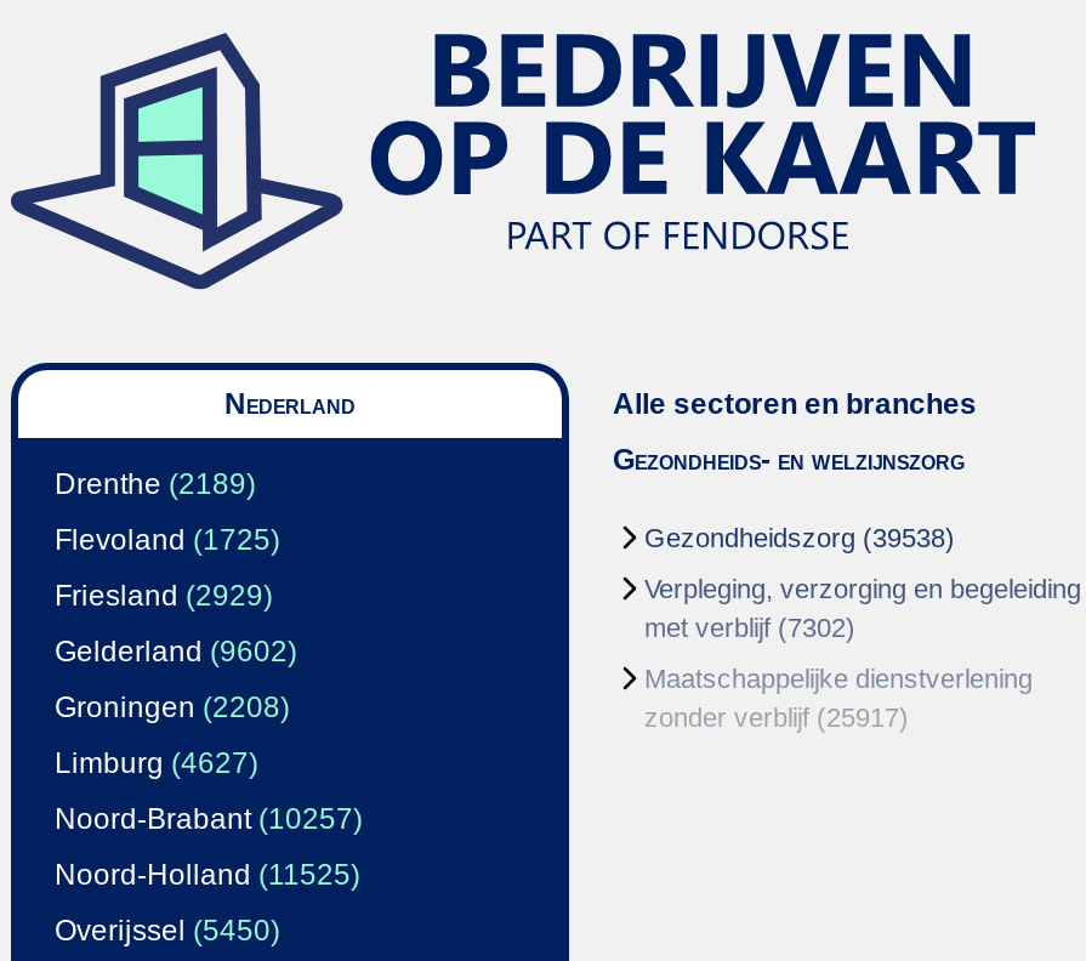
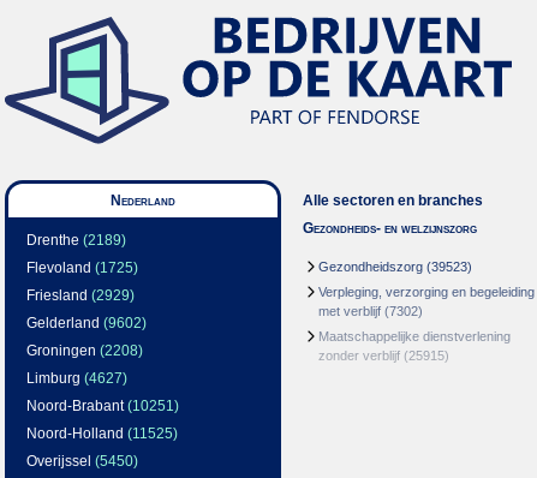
[644,524,955,553] Gezondheidszorg (39538) -> [318,260,472,274] Gezondheidszorg (39523)
[644,703,909,732] zonder verblijf (25917) -> [318,349,449,363] zonder verblijf (25915)
[55,803,363,837] Noord-Brabant (10257) -> [26,398,179,415] Noord-Brabant (10251)

